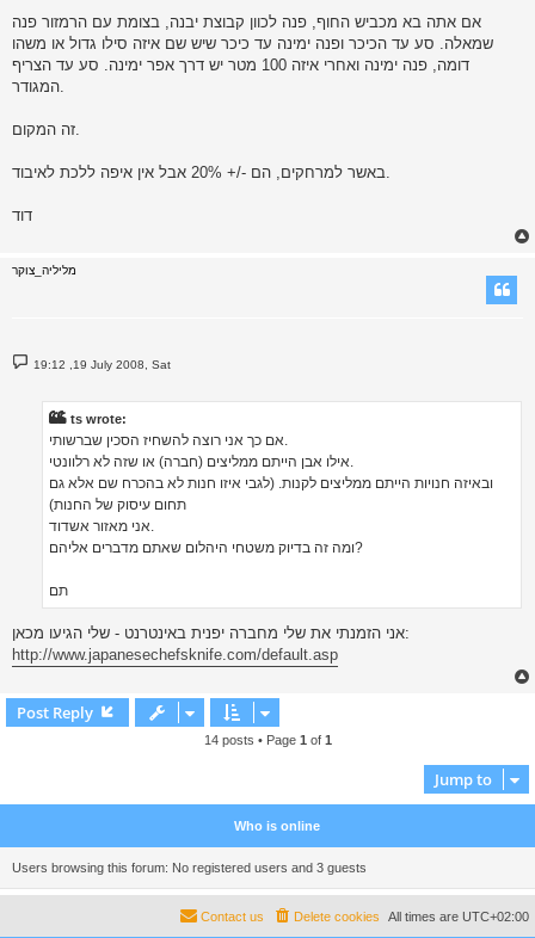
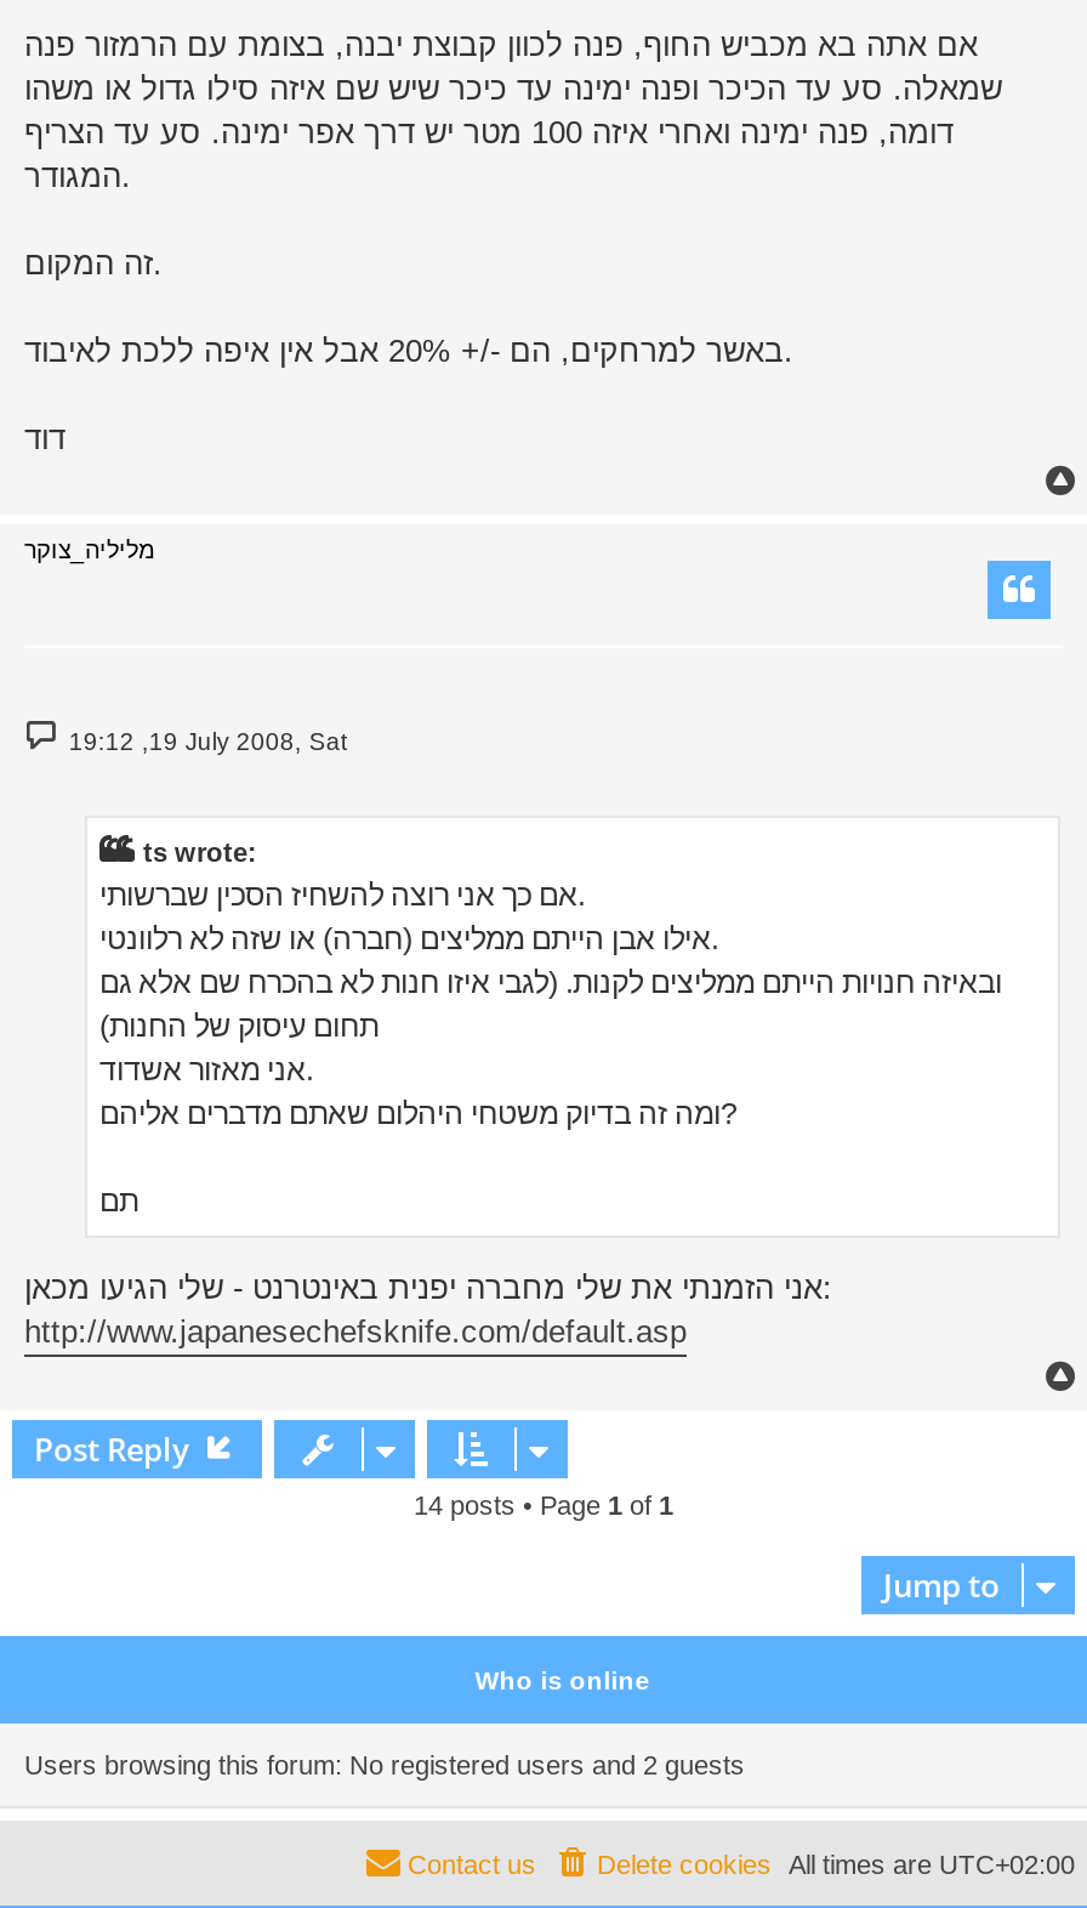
[12,860,367,875] Users browsing this forum: No registered users and 3 guests -> [24,1750,745,1779] Users browsing this forum: No registered users and 2 guests

